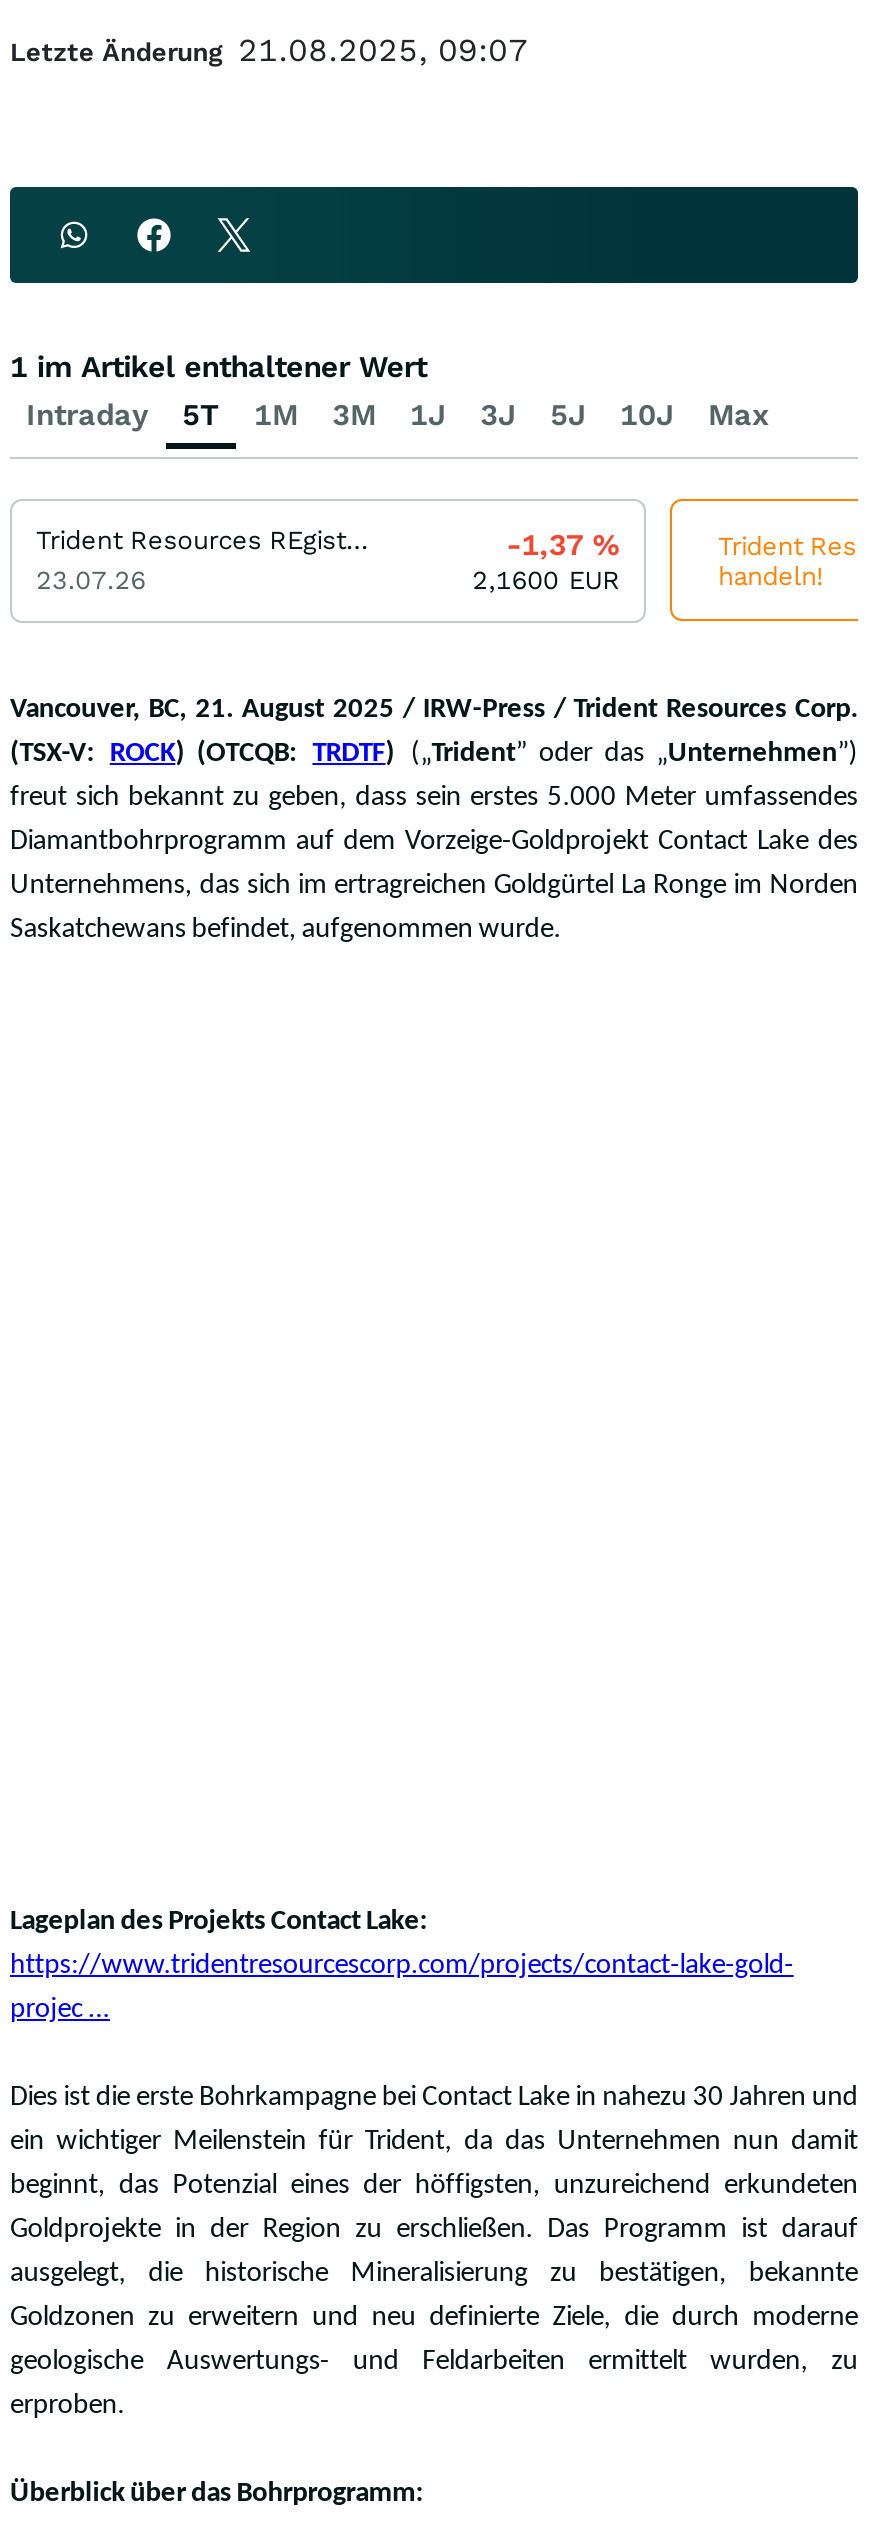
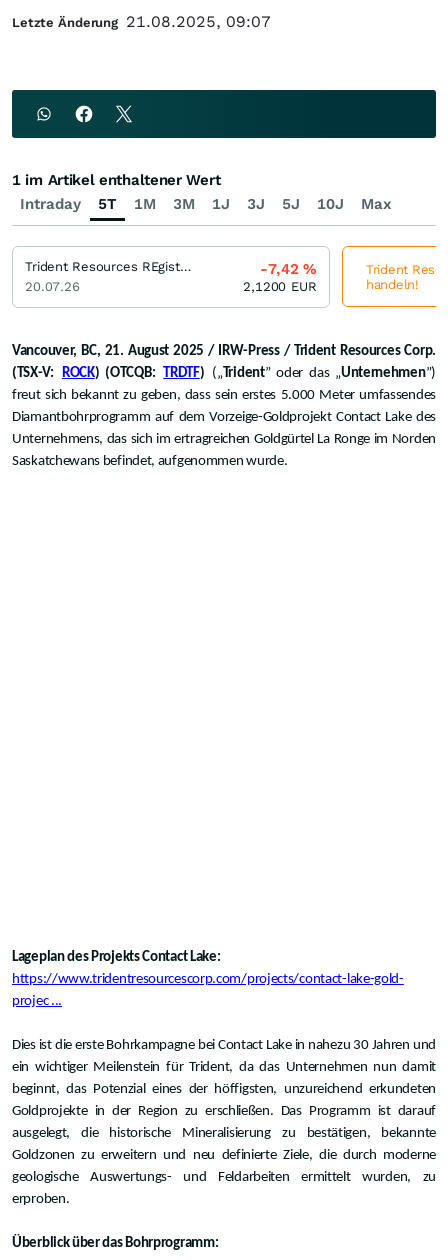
[506,527,620,563] -1,37% -> [260,260,317,278] -7,42%
[36,565,146,595] 23.07.26 -> [25,279,80,294] 20.07.26
[472,565,620,595] 2,1600 EUR -> [243,279,317,294] 2,1200 EUR

